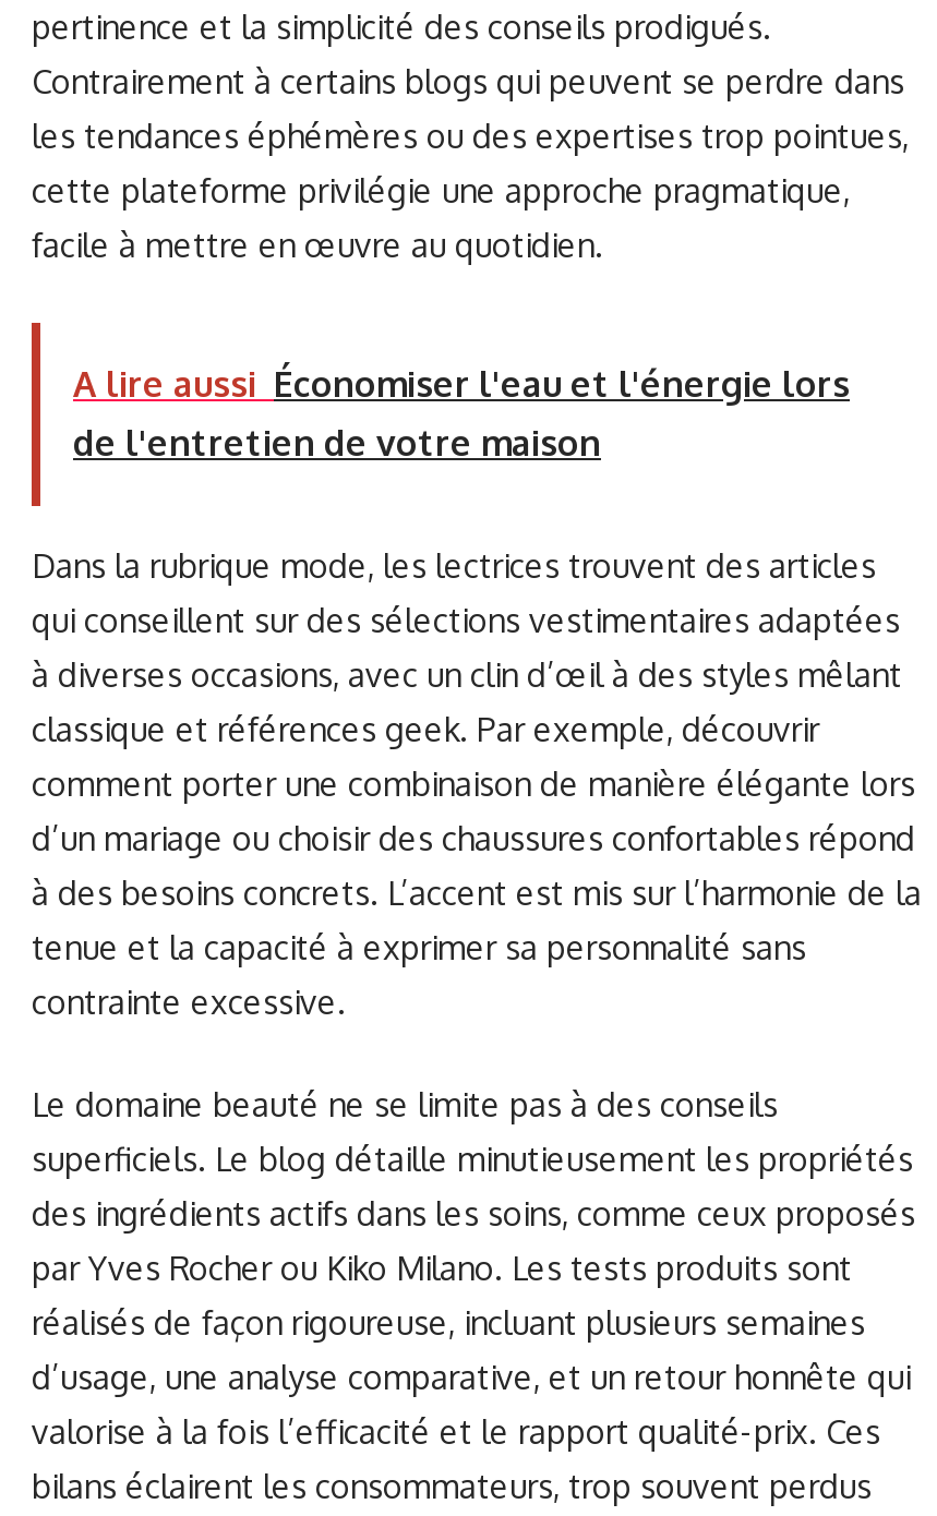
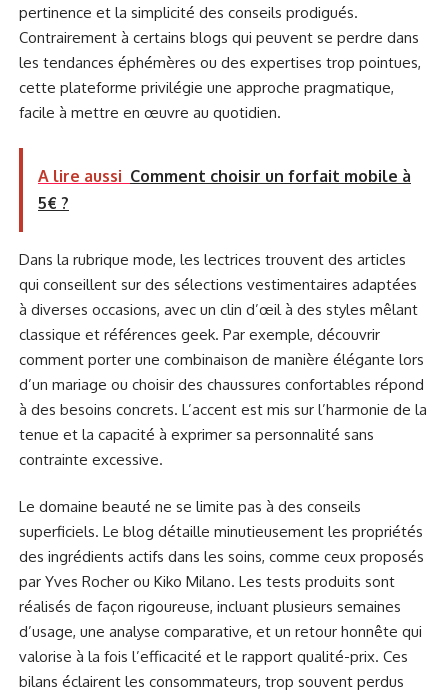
[73,362,850,464] A lire aussi Économiser l'eau et l'énergie lors | de l'entretien de votre maison -> [38,166,411,213] A lire aussi Comment choisir un forfait mobile à | 5€ ?

